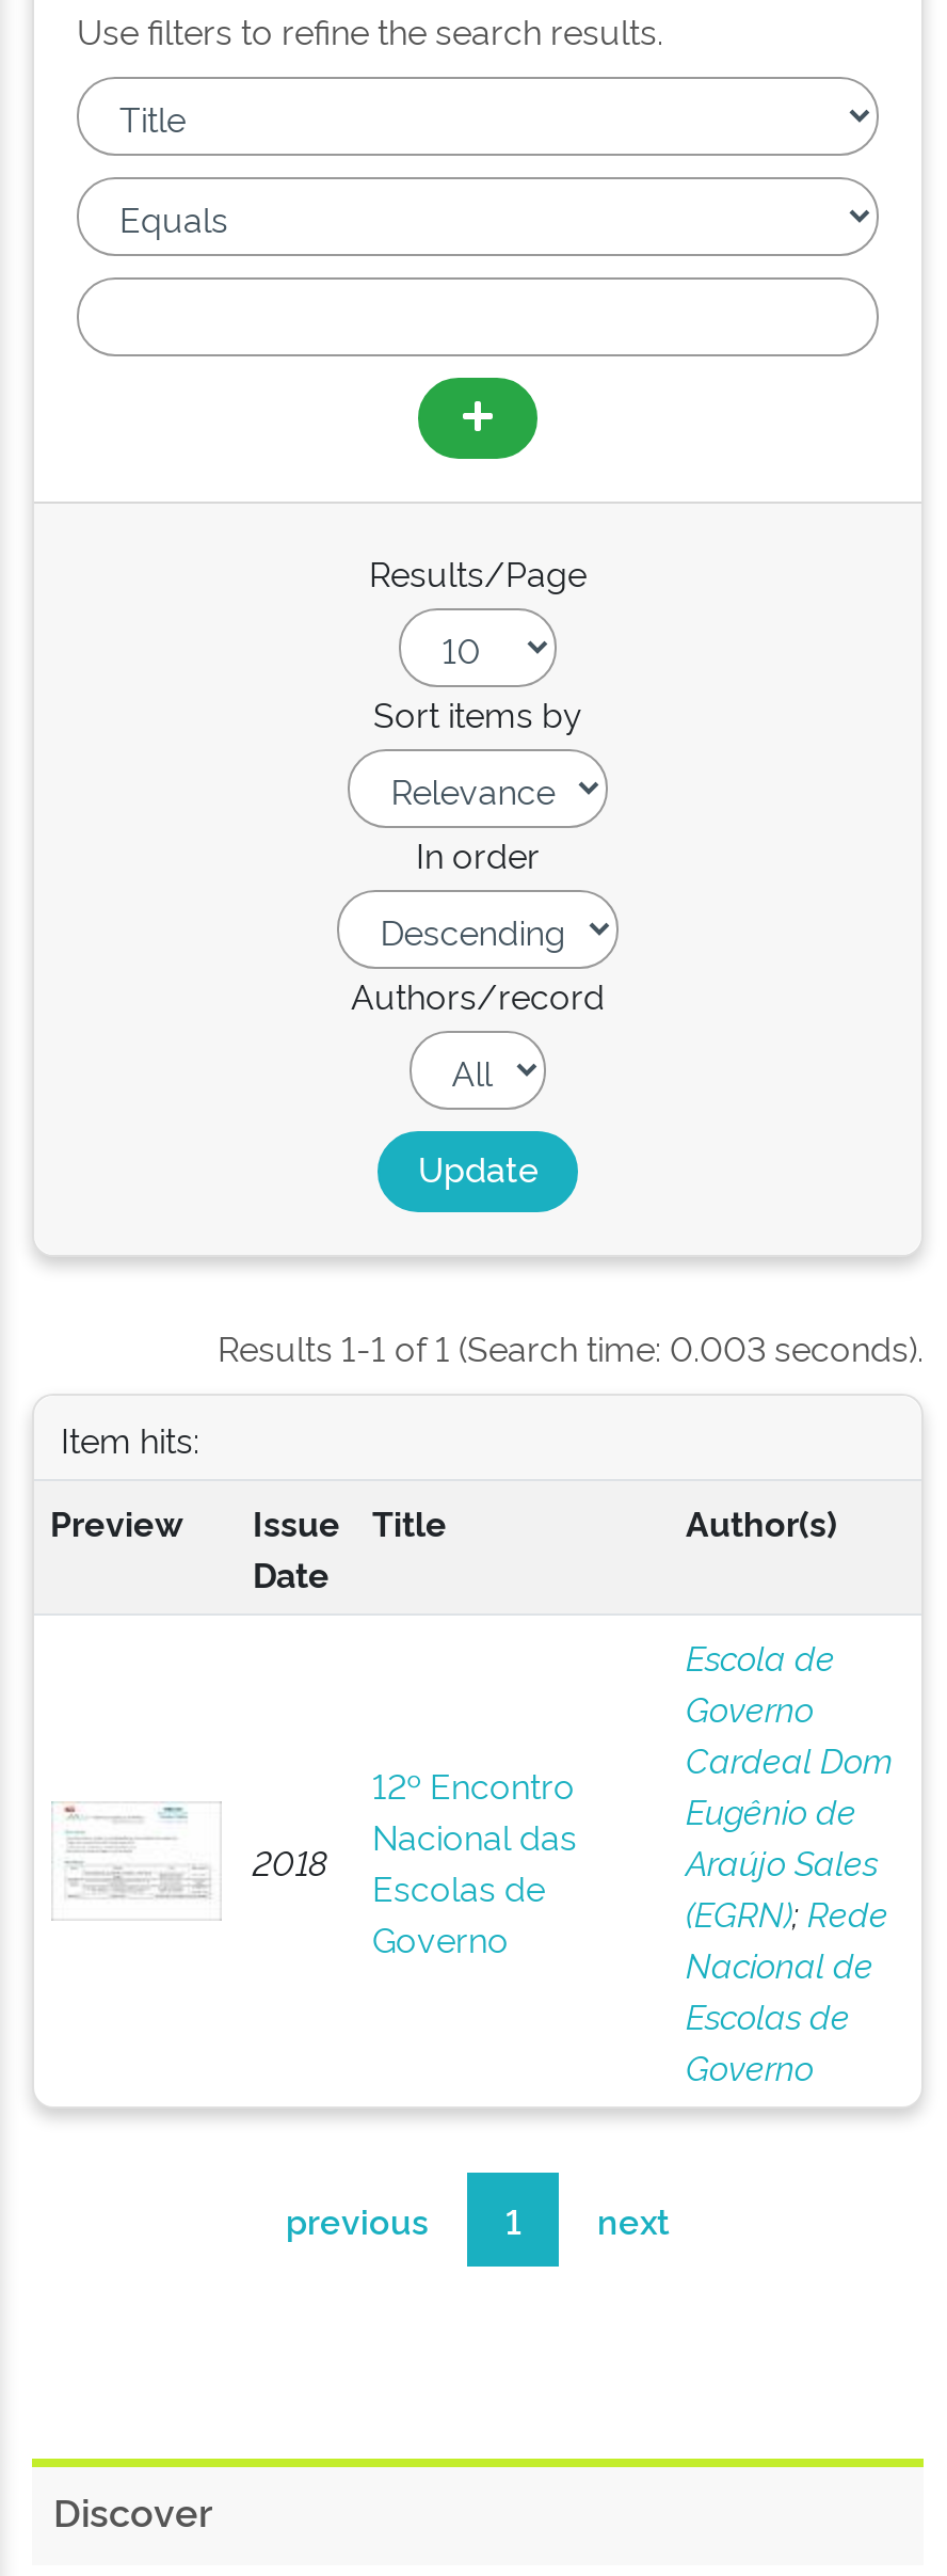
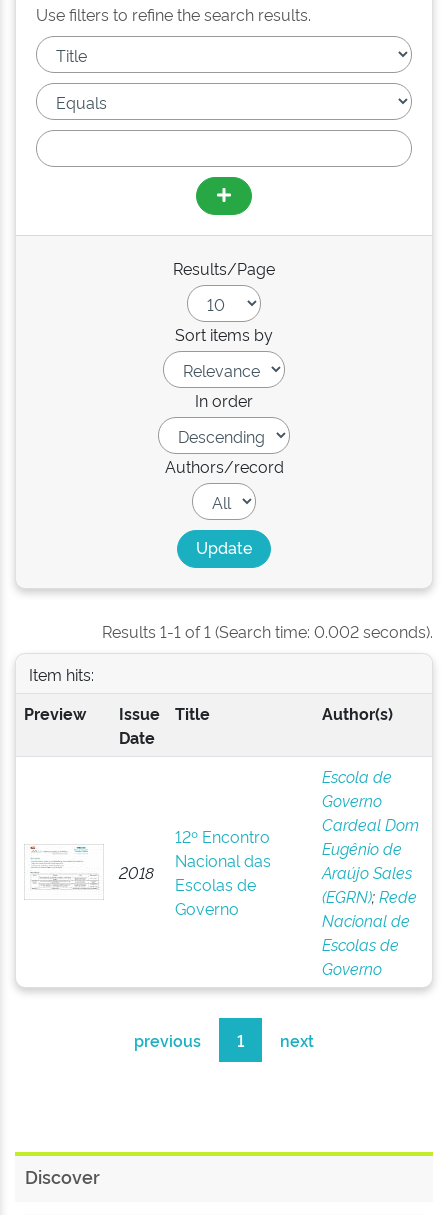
[218,1323,924,1370] Results 1-1 of 1 (Search time: 0.003 seconds). -> [102,620,433,642] Results 1-1 of 1 (Search time: 0.002 seconds).

